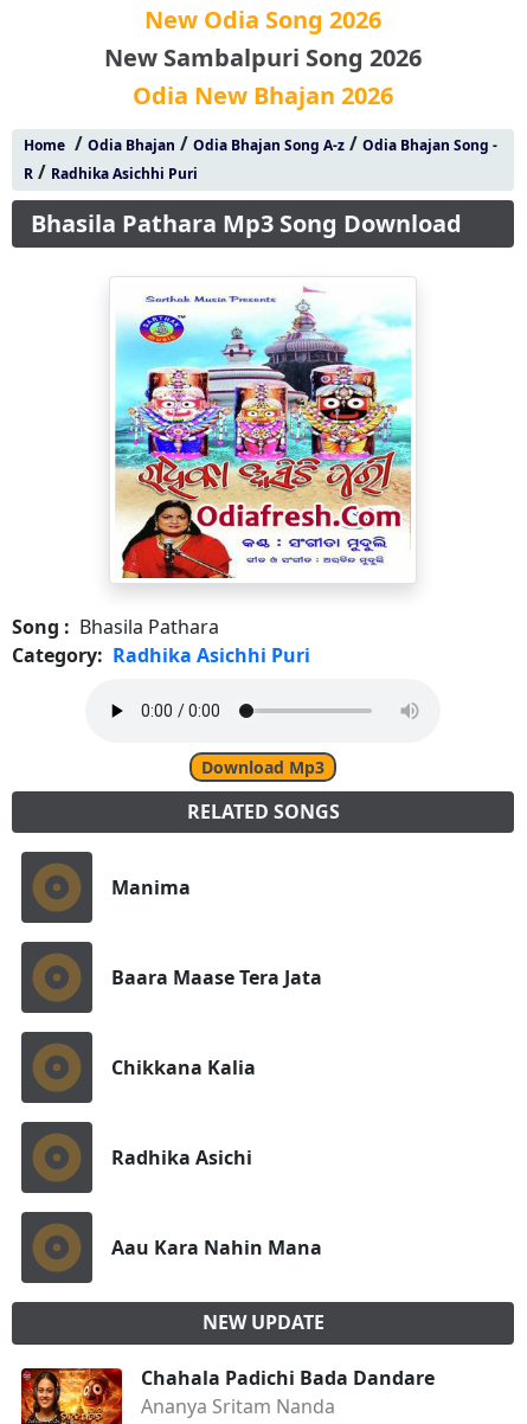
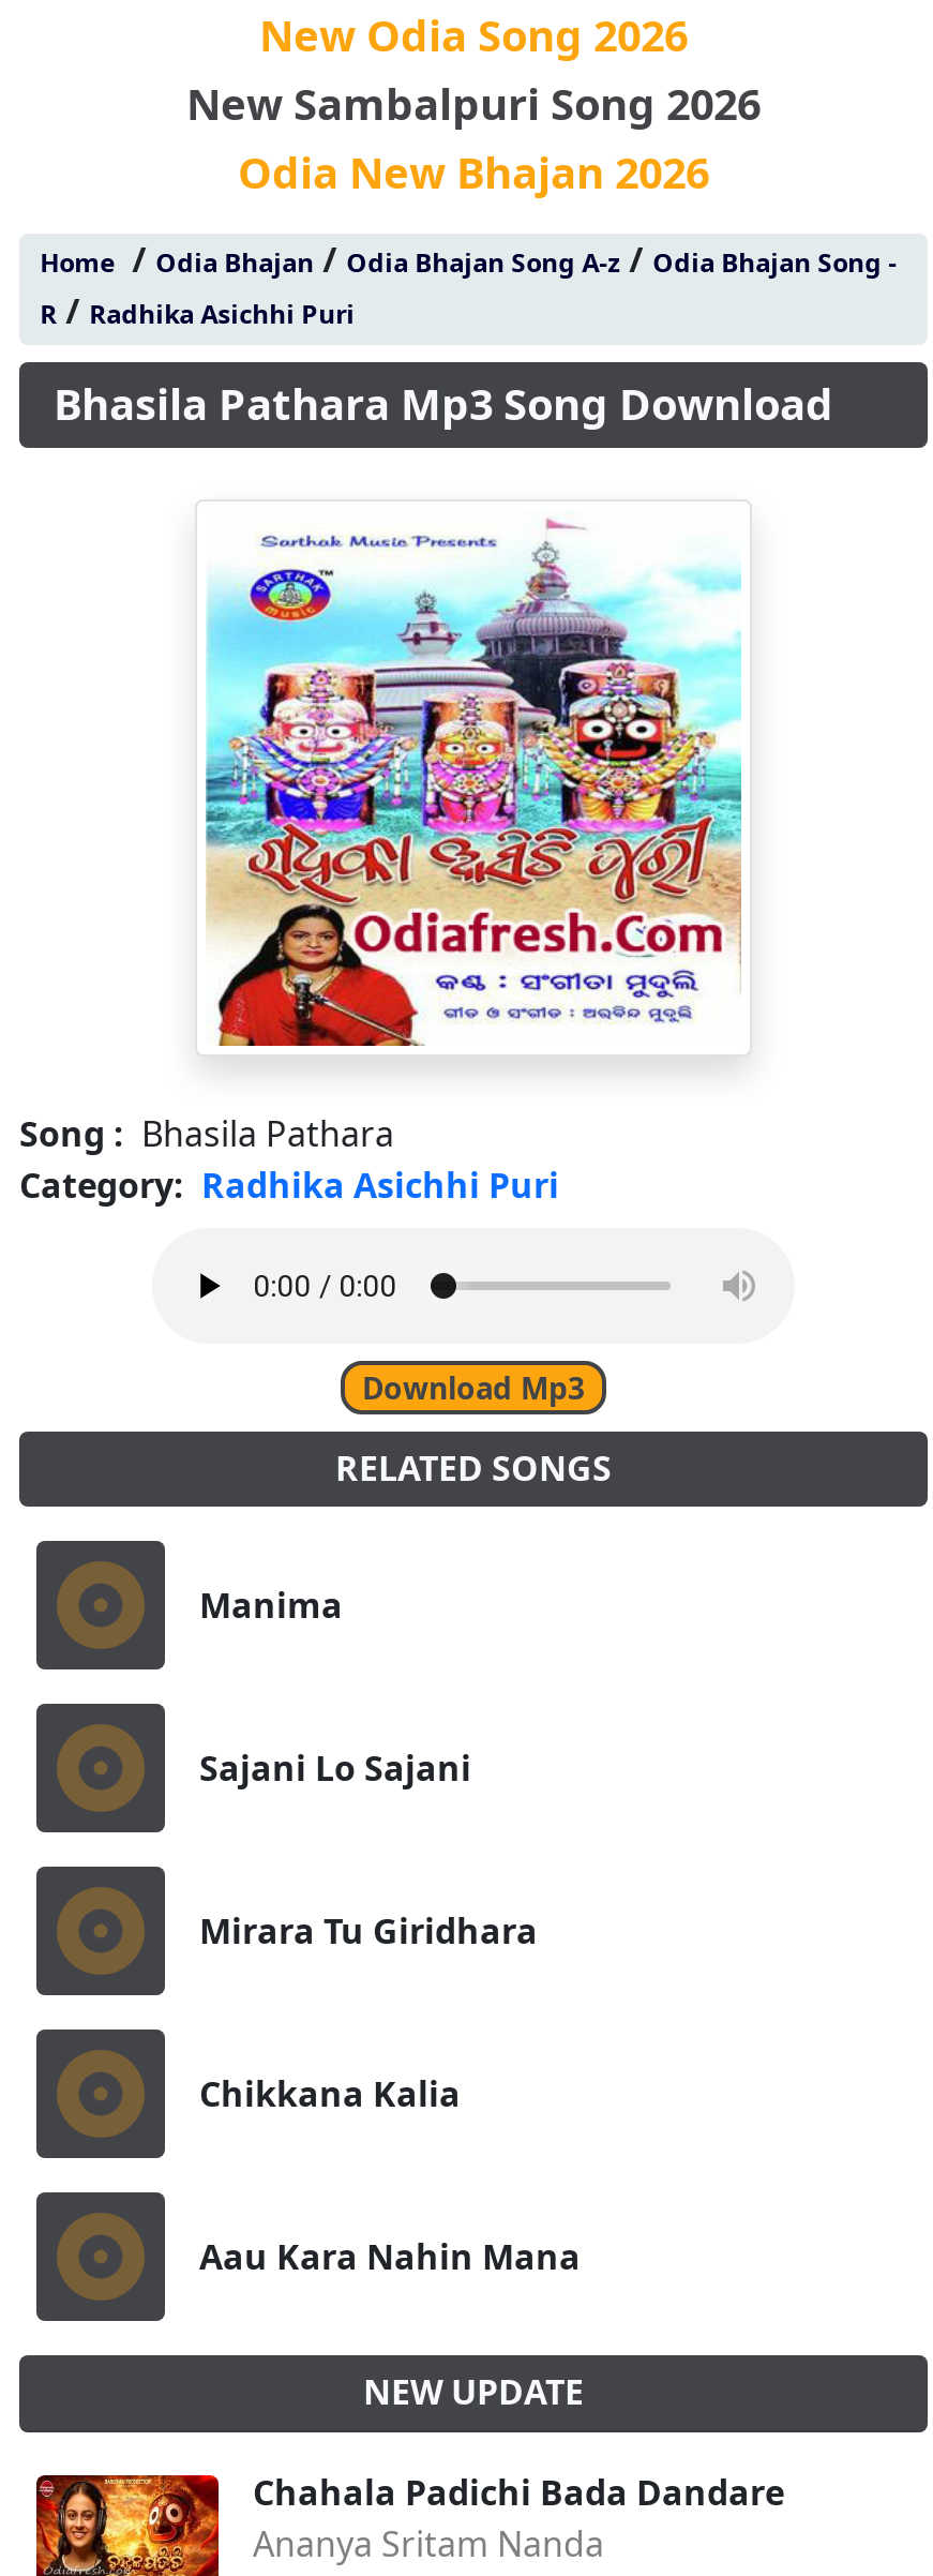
[111,964,322,990] Baara Maase Tera Jata -> [199,1744,538,1955] Sajani Lo Sajani | Mirara Tu Giridhara
moved [111,1054,256,1080] -> [199,2070,461,2117]: Chikkana Kalia
[111,1144,252,1170] Radhika Asichi -> none

